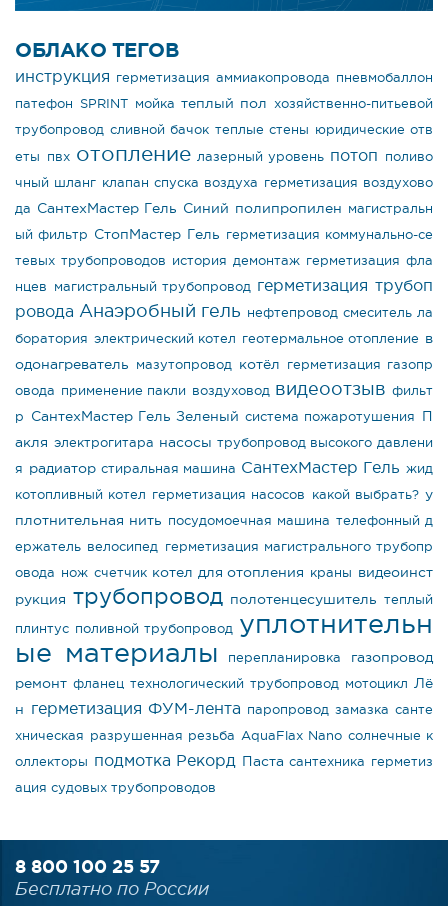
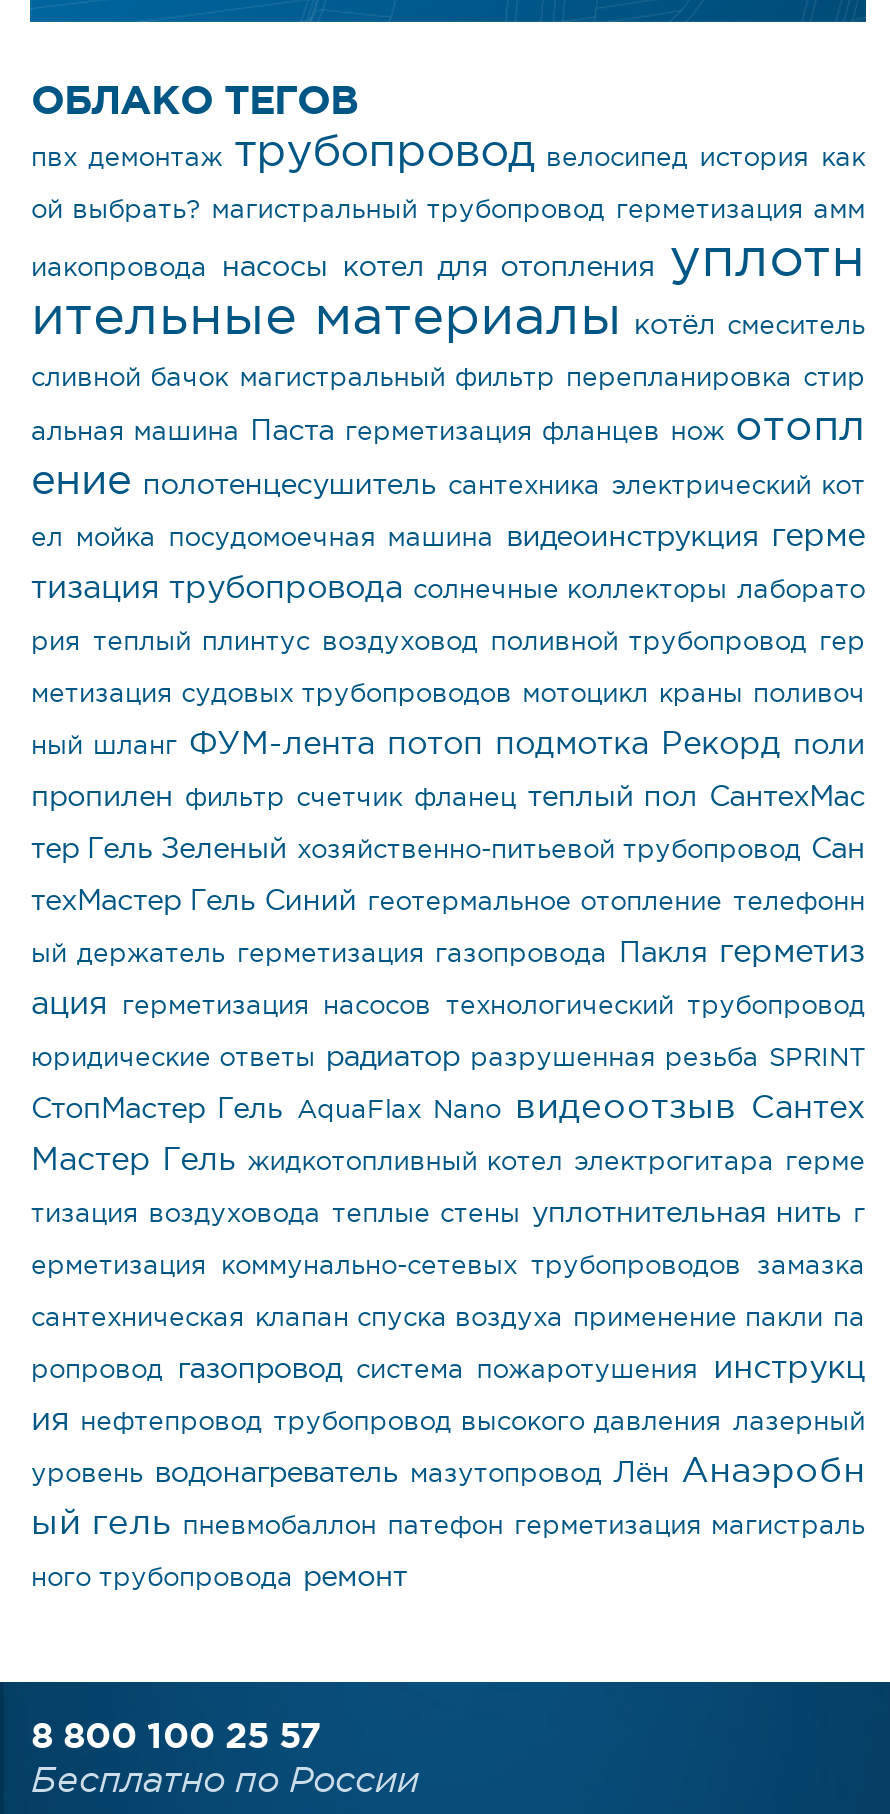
[15,67,433,795] инструкция герметизация аммиакопровода пневмобаллон | патефон SPRINT мойка теплый пол хозяйственно-питьевой | трубопровод сливной бачок теплые стены юридические отв | еты пвх отопление лазерный уровень потоп поливо | чный шланг клапан спуска воздуха герметизация воздухово | да СантехМастер Гель Синий полипропилен магистральн | ый фильтр СтопМастер Гель герметизация коммунально-се | тевых трубопроводов история демонтаж герметизация фла | нцев магистральный трубопровод герметизация трубоп | ровода Анаэробный гель нефтепровод смеситель ла | боратория электрический котел геотермальное отопление в | одонагреватель мазутопровод котёл герметизация газопр | овода применение пакли воздуховод видеоотзыв фильт | р СантехМастер Гель Зеленый система пожаротушения П | акля электрогитара насосы трубопровод высокого давлени | я радиатор стиральная машина СантехМастер Гель жид | котопливный котел герметизация насосов какой выбрать? у | плотнительная нить посудомоечная машина телефонный д | ержатель велосипед герметизация магистрального трубопр | овода нож счетчик котел для отопления краны видеоинст | рукция трубопровод полотенцесушитель теплый | плинтус поливной трубопровод уплотнительн | ые материалы | перепланировка | газопровод | ремонт фланец технологический трубопровод мотоцикл Лё | н герметизация ФУМ-лента паропровод замазка санте | хническая разрушенная резьба AquaFlax Nano солнечные к | оллекторы подмотка Рекорд Паста сантехника герметиз | ация судовых трубопроводов -> [31,126,865,1592] пвх демонтаж трубопровод велосипед история как | ой выбрать? магистральный трубопровод герметизация амм | иакопровода насосы котел для отопления уплотн | ительные материалы котёл смеситель | сливной бачок магистральный фильтр перепланировка стир | альная машина Паста герметизация фланцев нож отопл | ение полотенцесушитель сантехника электрический кот | ел мойка посудомоечная машина видеоинструкция герме | тизация трубопровода солнечные коллекторы лаборато | рия теплый плинтус воздуховод поливной трубопровод гер | метизация судовых трубопроводов мотоцикл краны поливоч | ный шланг ФУМ-лента потоп подмотка Рекорд поли | пропилен фильтр счетчик фланец теплый пол СантехМас | тер Гель Зеленый хозяйственно-питьевой трубопровод Сан | техМастер Гель Синий геотермальное отопление телефонн | ый держатель герметизация газопровода Пакля герметиз | ация герметизация насосов технологический трубопровод | юридические ответы радиатор разрушенная резьба SPRINT | СтопМастер Гель AquaFlax Nano видеоотзыв Сантех | Мастер Гель жидкотопливный котел электрогитара герме | тизация воздуховода теплые стены уплотнительная нить г | ерметизация коммунально-сетевых трубопроводов замазка | сантехническая клапан спуска воздуха применение пакли па | ропровод газопровод система пожаротушения инструкц | ия нефтепровод трубопровод высокого давления лазерный | уровень водонагреватель мазутопровод Лён Анаэробн | ый гель пневмобаллон патефон герметизация магистраль | ного трубопровода ремонт

